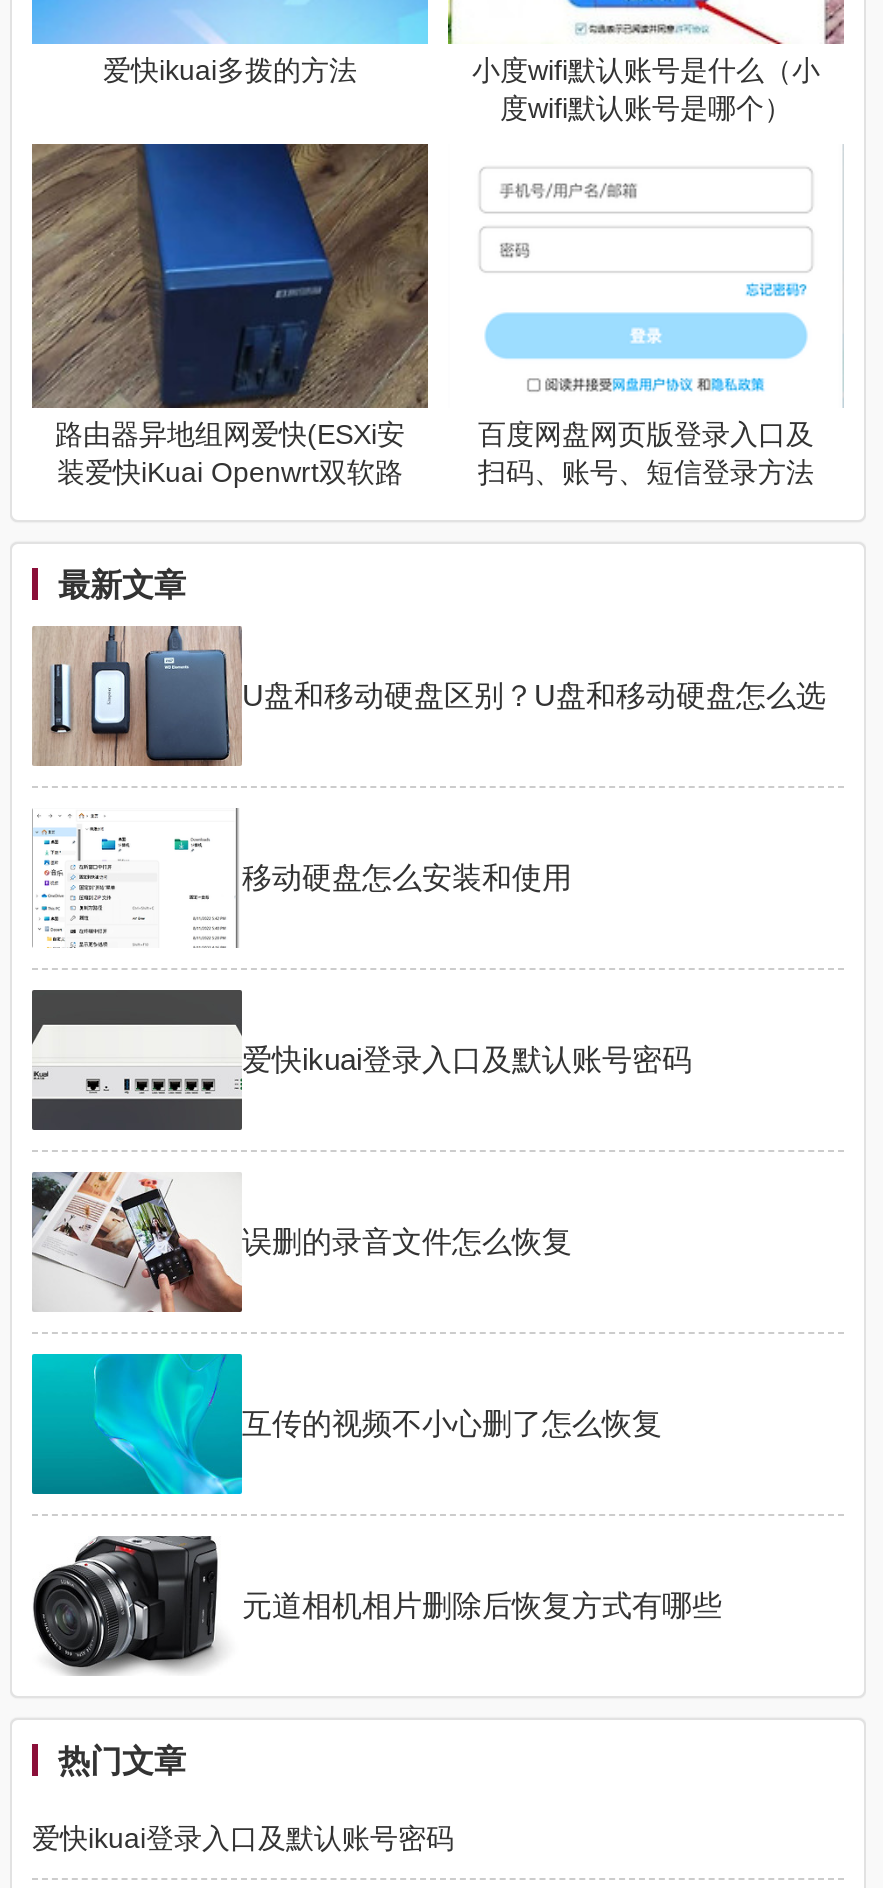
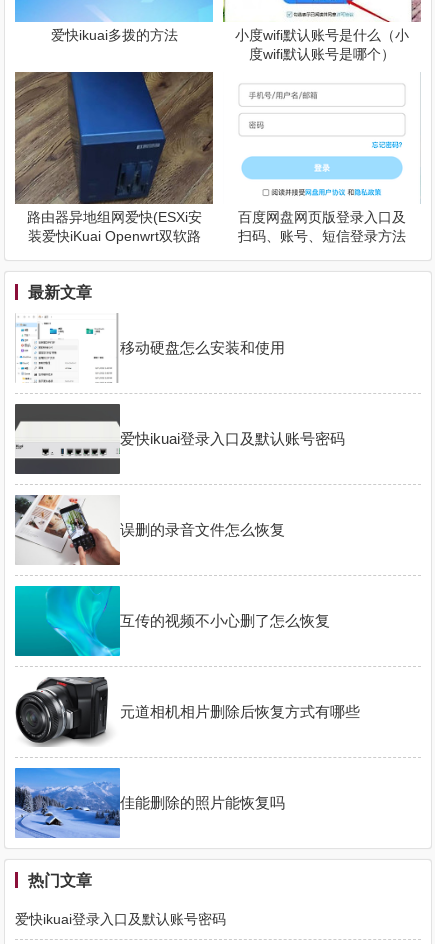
[32,626,826,768] [image] | U盘和移动硬盘区别？U盘和移动硬盘怎么选 -> none
moved [30,859,722,1621] -> [14,339,360,720]: [image] | 移动硬盘怎么安装和使用 | 爱快ikuai登录入口及默认账号密码 | 误删的录音文件怎么恢复 | 互传的视频不小心删了怎么恢复 | 元道相机相片删除后恢复方式有哪些
none -> [14,767,285,839] [image] | 佳能删除的照片能恢复吗

